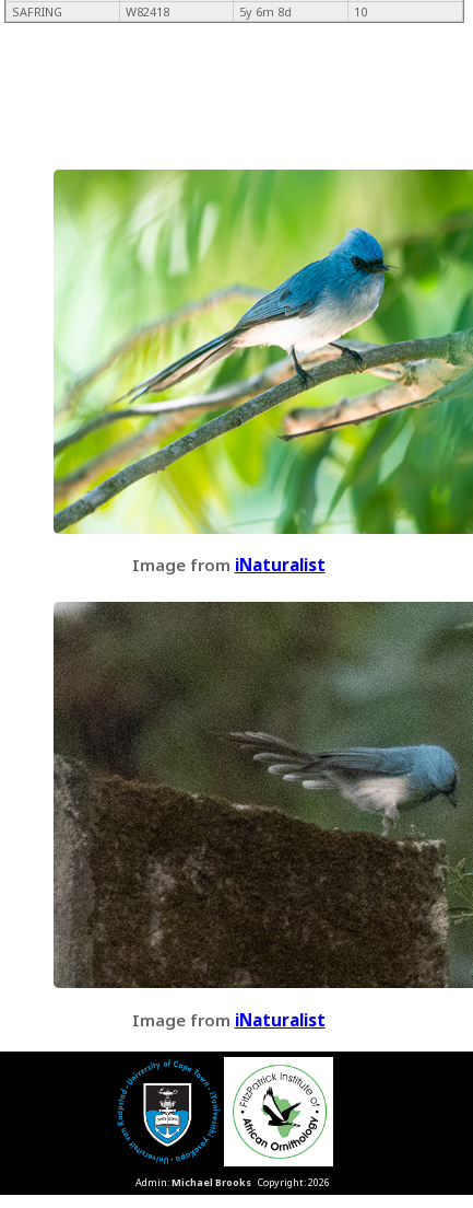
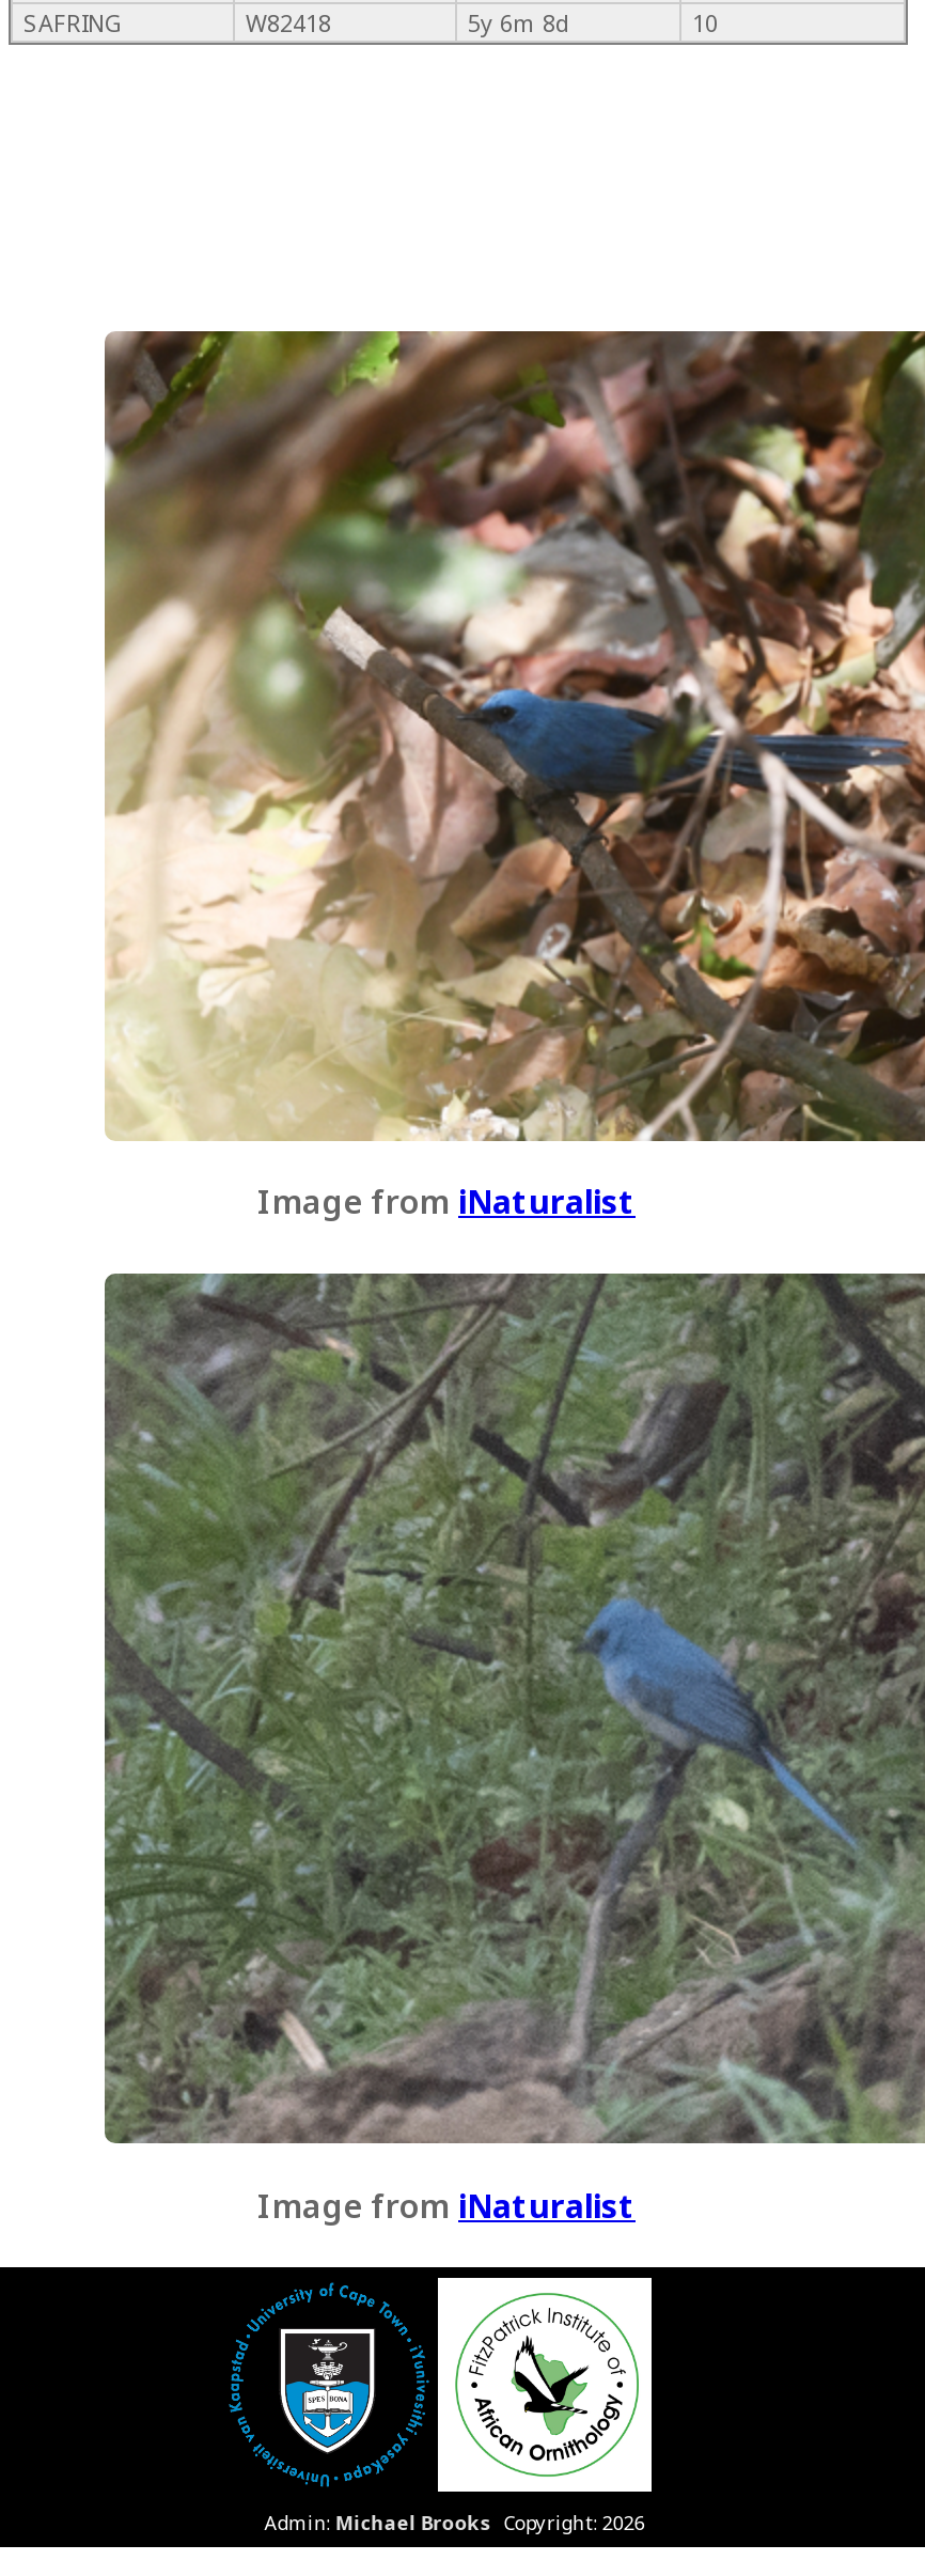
[52,169,470,535] [image] -> [103,329,919,1143] [image]
[54,602,470,988] [image] -> [105,1274,919,2143] [image]

